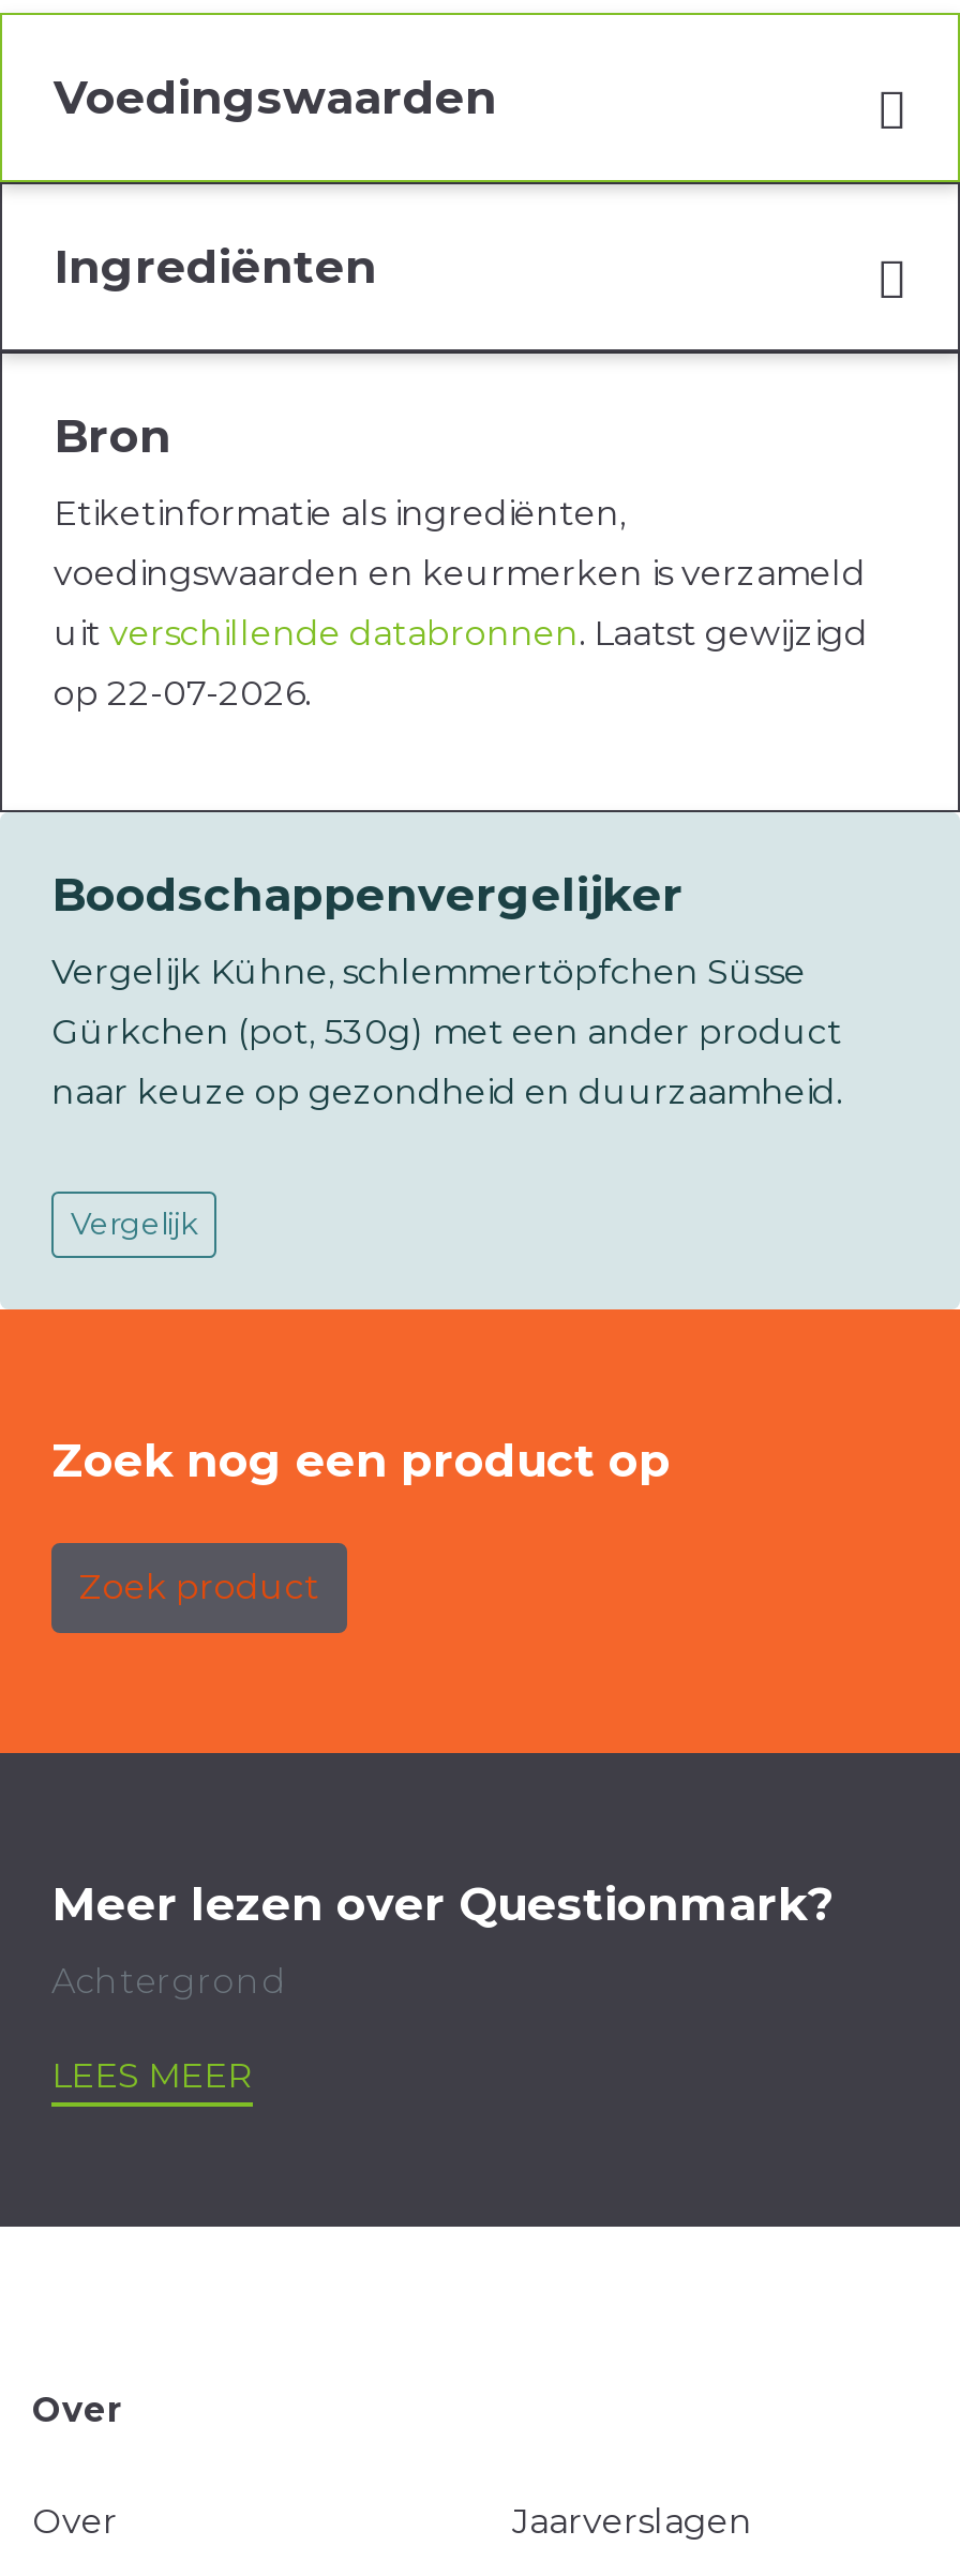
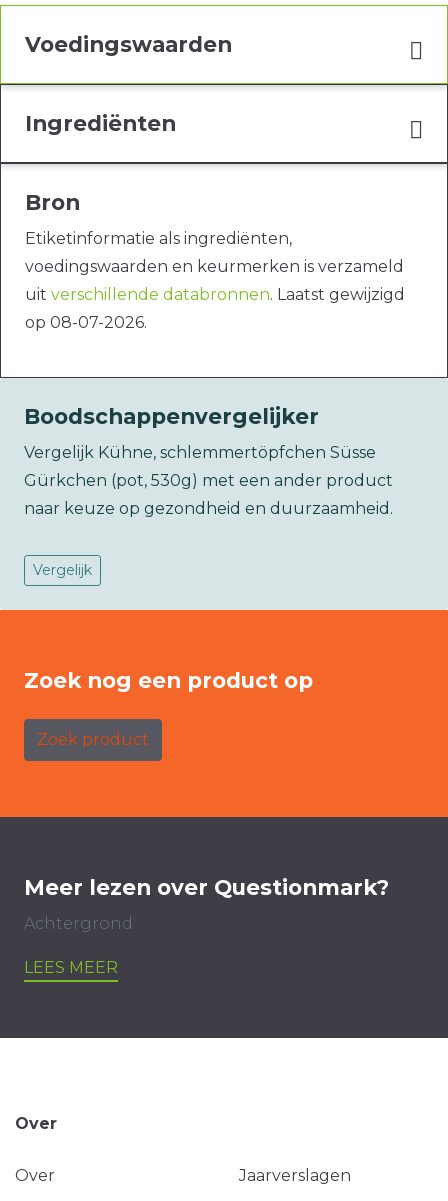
[54,673,311,714] op 22-07-2026. -> [25,313,147,332] op 08-07-2026.

